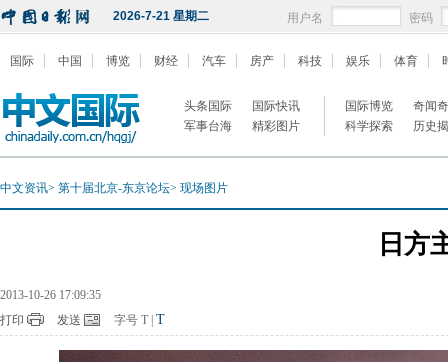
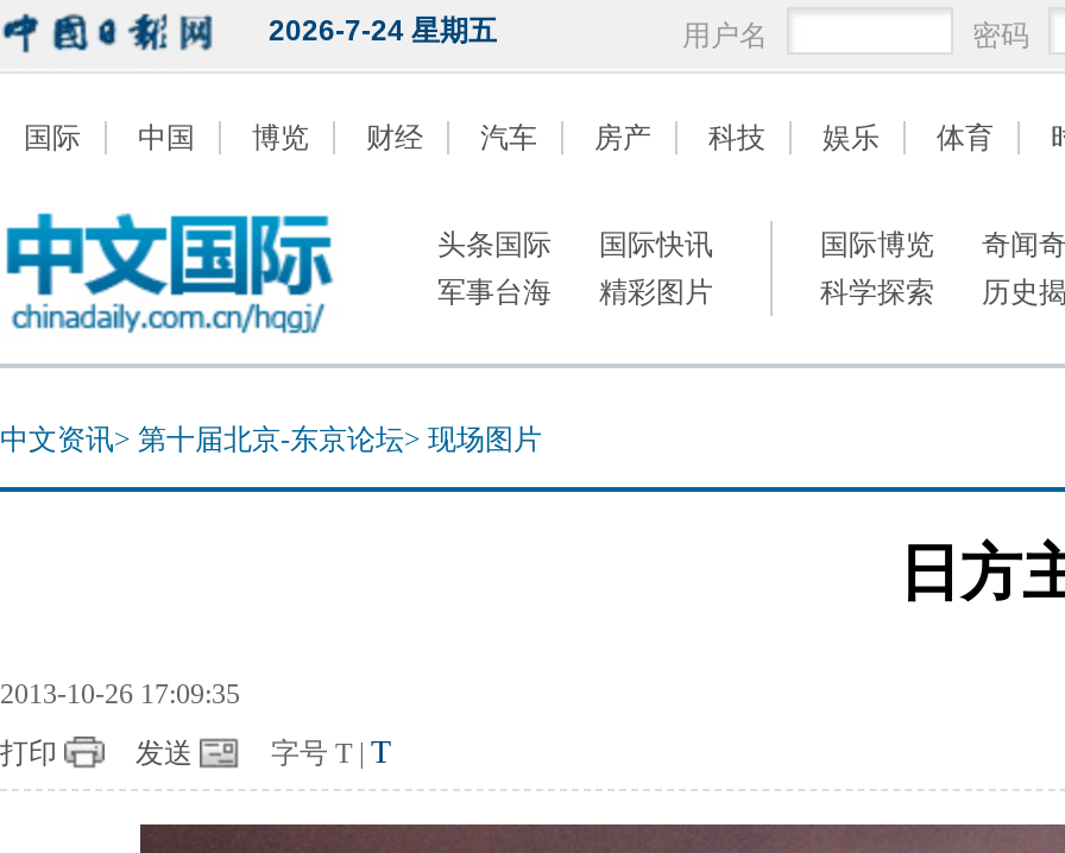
[113,9,209,23] 2026-7-21 星期二 -> [269,14,497,48] 2026-7-24 星期五

